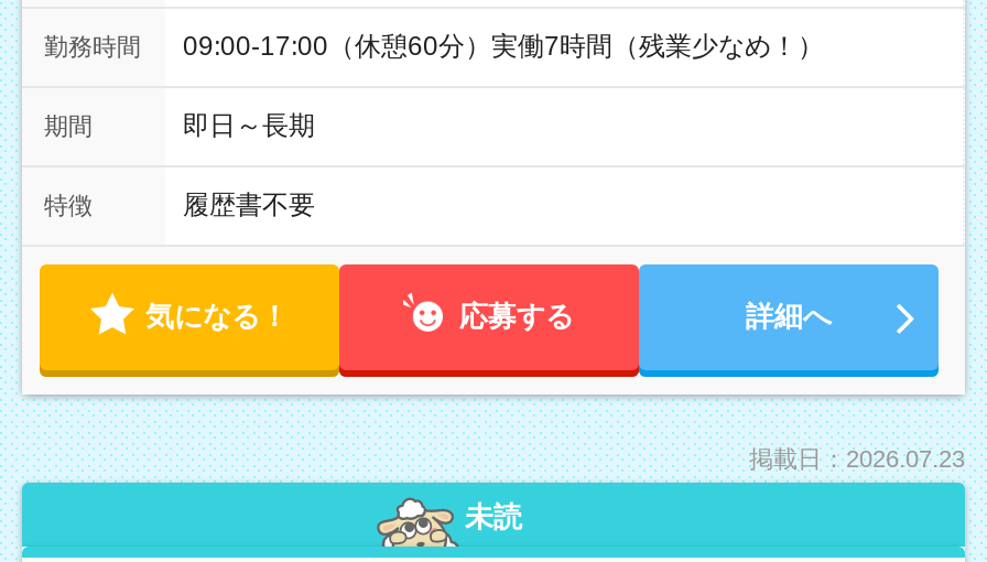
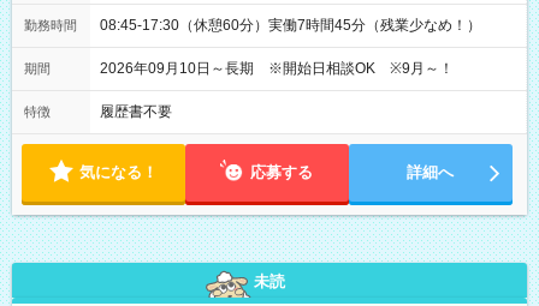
[183,31,824,62] 09:00-17:00（休憩60分）実働7時間（残業少なめ！） -> [100,17,481,34] 08:45-17:30（休憩60分）実働7時間45分（残業少なめ！）
[183,110,315,141] 即日～長期 -> [100,60,451,77] 2026年09月10日～長期 ※開始日相談OK ※9月～！
[749,445,965,472] 掲載日：2026.07.23 -> none

